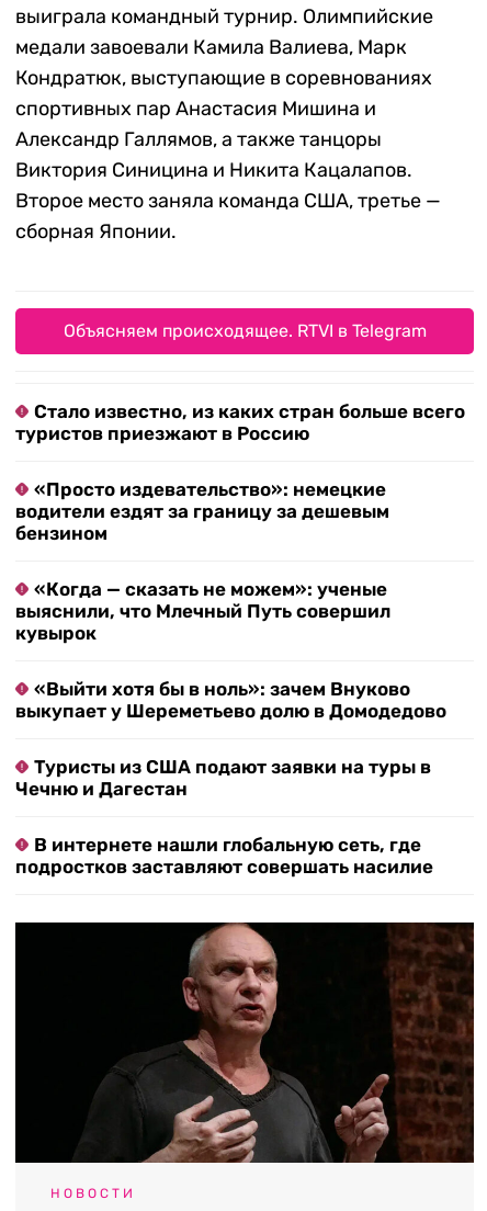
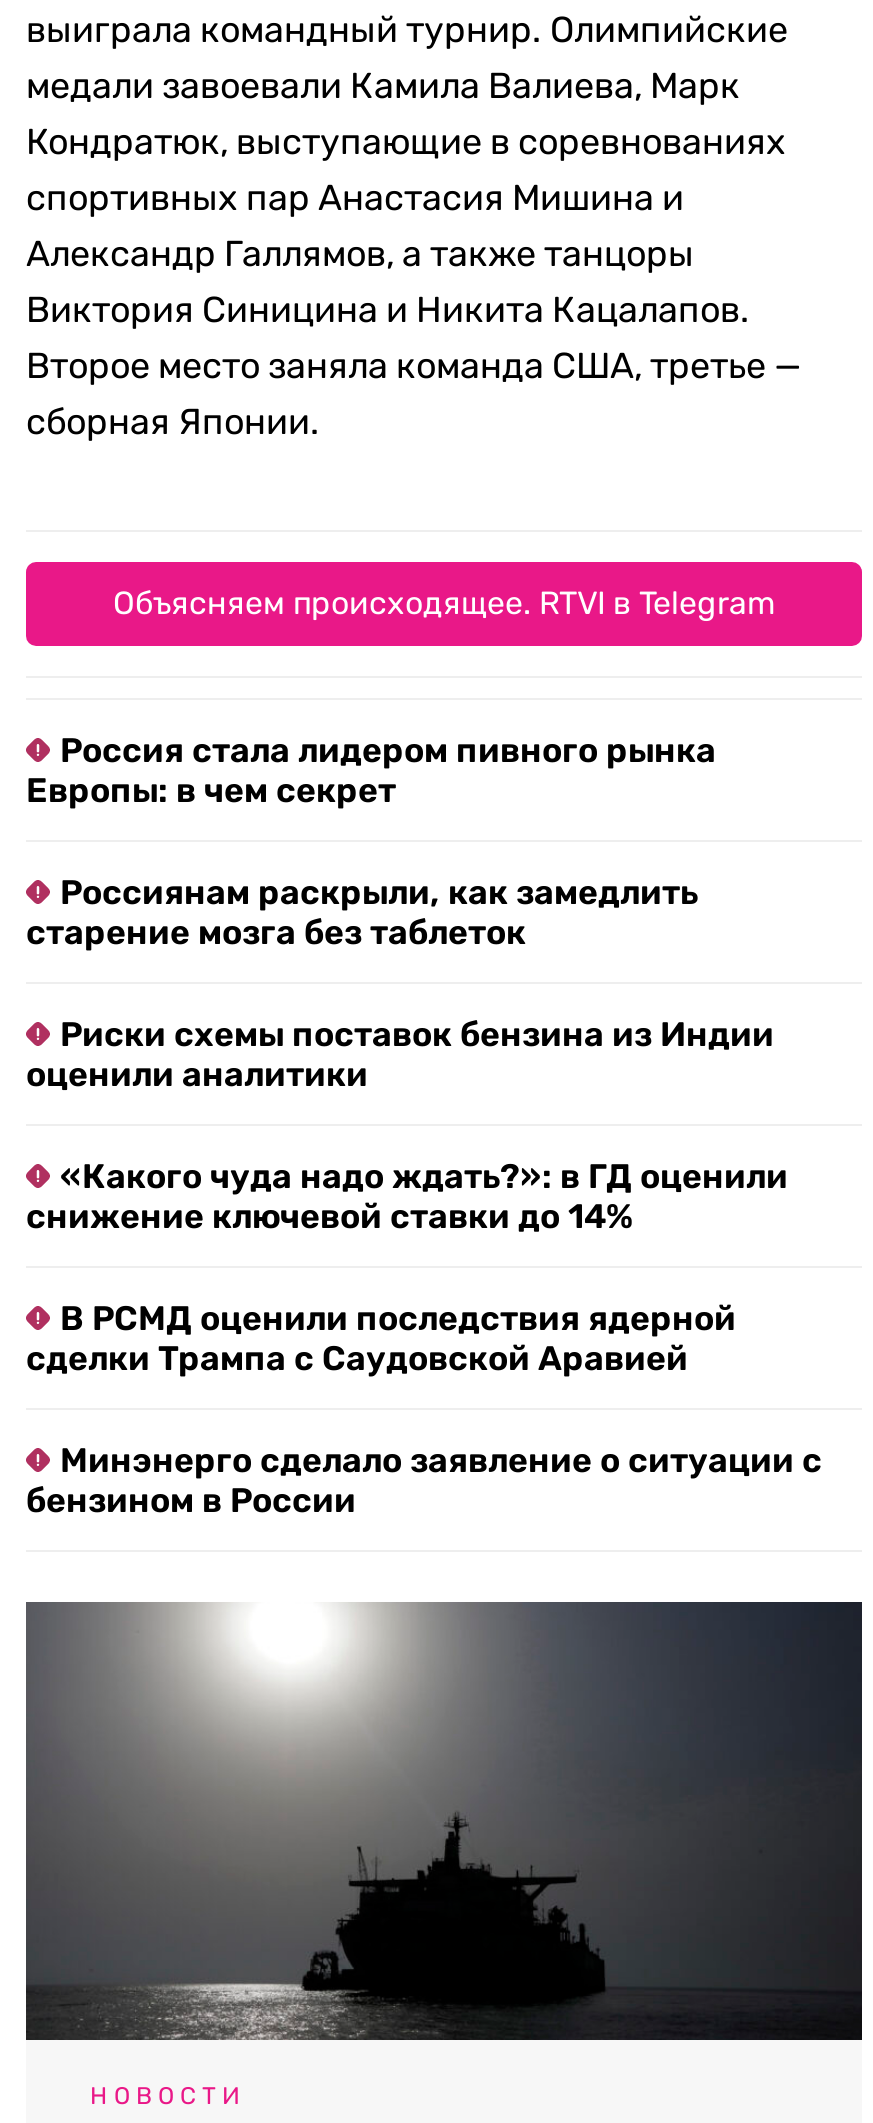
[15,400,465,444] Стало известно, из каких стран больше всего | туристов приезжают в Россию -> [26,730,716,810] Россия стала лидером пивного рынка | Европы: в чем секрет
[15,478,389,544] «Просто издевательство»: немецкие | водители ездят за границу за дешевым | бензином -> [26,872,698,952] Россиянам раскрыли, как замедлить | старение мозга без таблеток
[15,578,390,644] «Когда — сказать не можем»: ученые | выяснили, что Млечный Путь совершил | кувырок -> [26,1014,774,1094] Риски схемы поставок бензина из Индии | оценили аналитики
[15,678,446,722] «Выйти хотя бы в ноль»: зачем Внуково | выкупает у Шереметьево долю в Домодедово -> [26,1156,788,1236] «Какого чуда надо ждать?»: в ГД оценили | снижение ключевой ставки до 14%
[15,756,431,800] Туристы из США подают заявки на туры в | Чечню и Дагестан -> [26,1298,736,1378] В РСМД оценили последствия ядерной | сделки Трампа с Саудовской Аравией
[15,834,433,878] В интернете нашли глобальную сеть, где | подростков заставляют совершать насилие -> [26,1440,822,1520] Минэнерго сделало заявление о ситуации с | бензином в России
[16,921,473,1163] [image] -> [26,1602,860,2040] [image]

